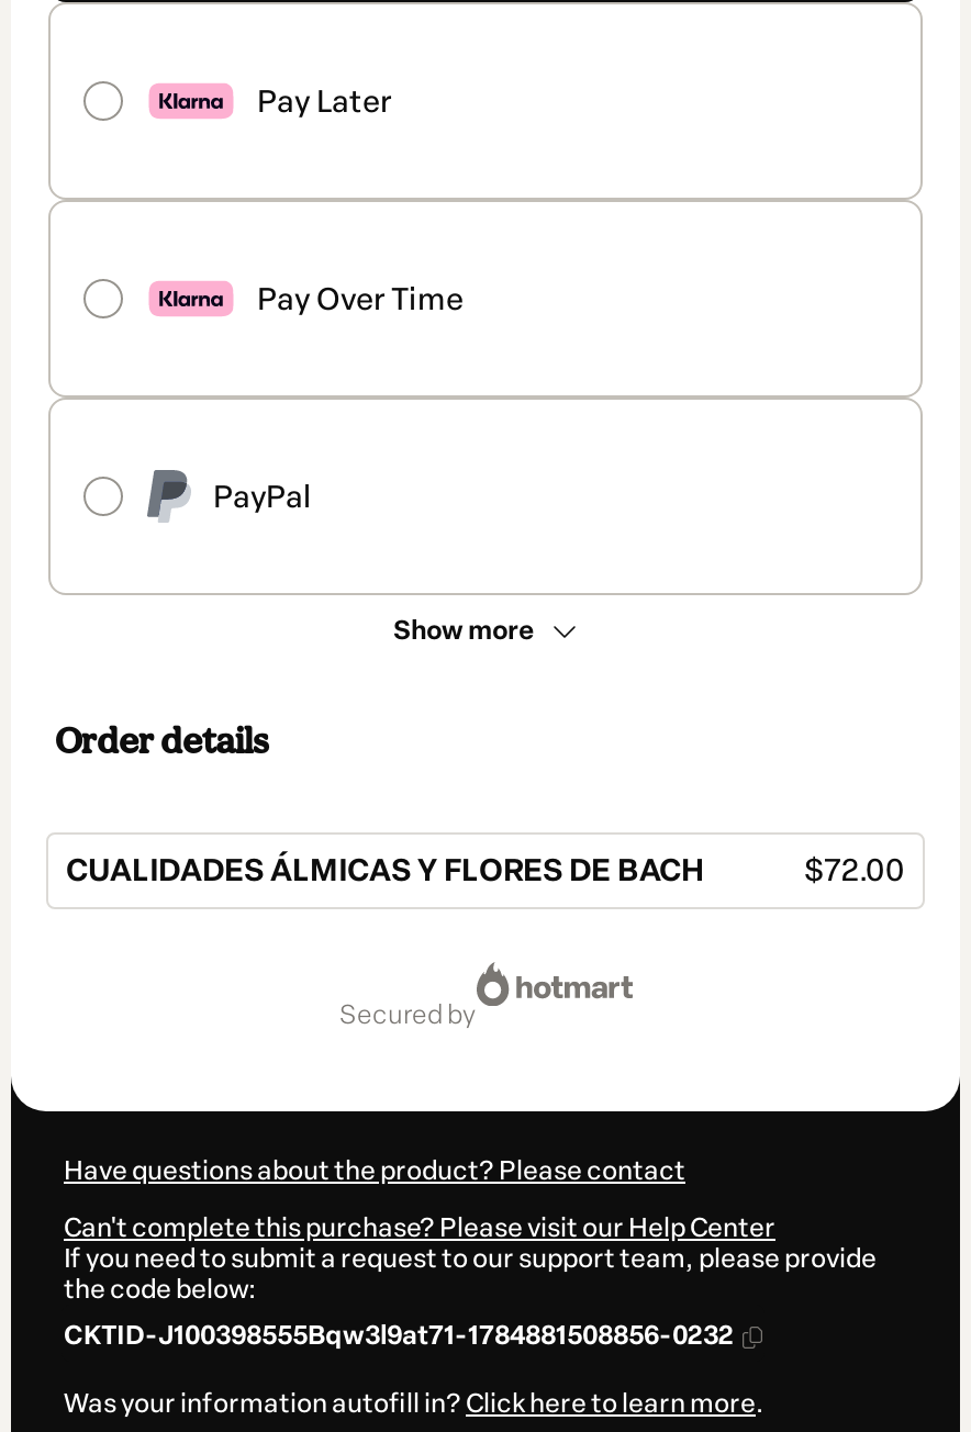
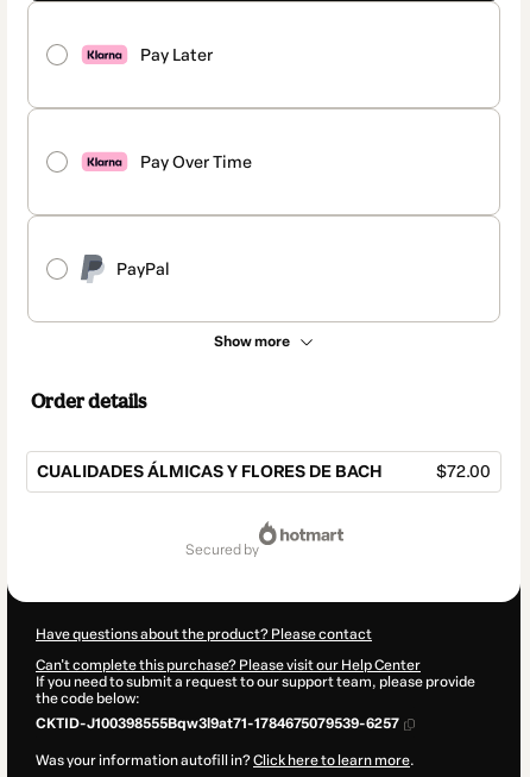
[64,1321,734,1351] CKTID-J100398555Bqw3l9at71-1784881508856-0232 -> [36,715,399,732] CKTID-J100398555Bqw3l9at71-1784675079539-6257

